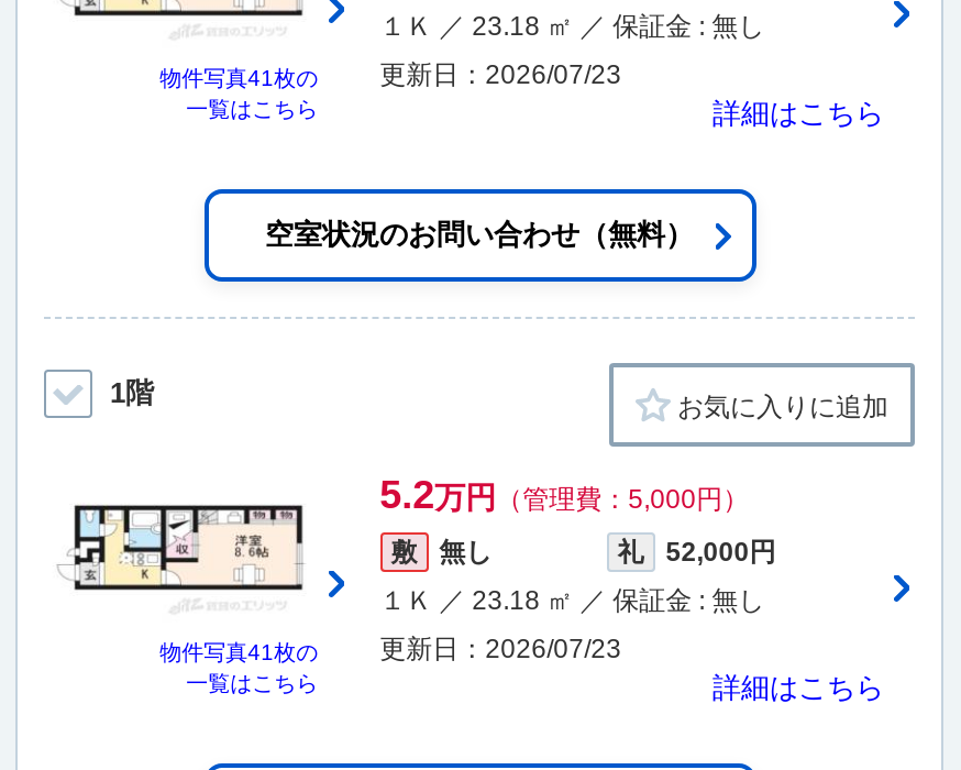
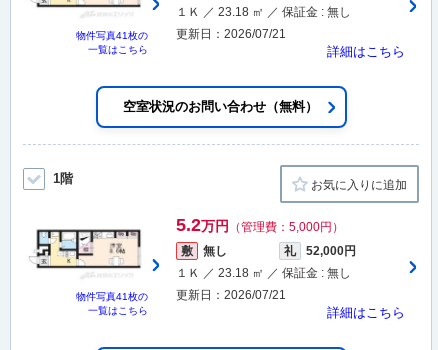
[380,60,621,91] 更新日：2026/07/23 -> [176,27,286,41] 更新日：2026/07/21
[380,634,621,665] 更新日：2026/07/23 -> [176,288,286,302] 更新日：2026/07/21

